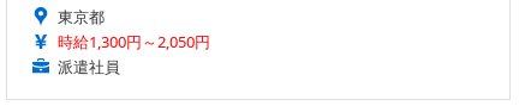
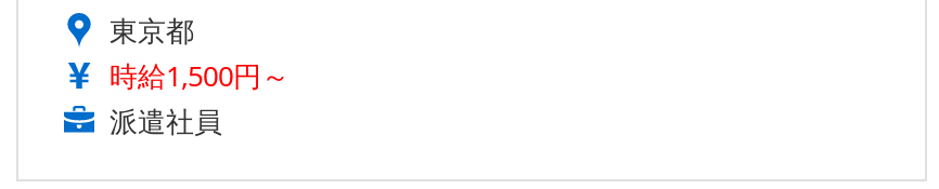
[58,30,210,52] 時給1,300円～2,050円 -> [110,55,290,94] 時給1,500円～

